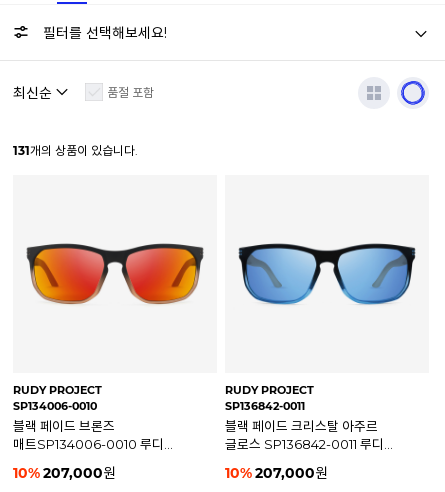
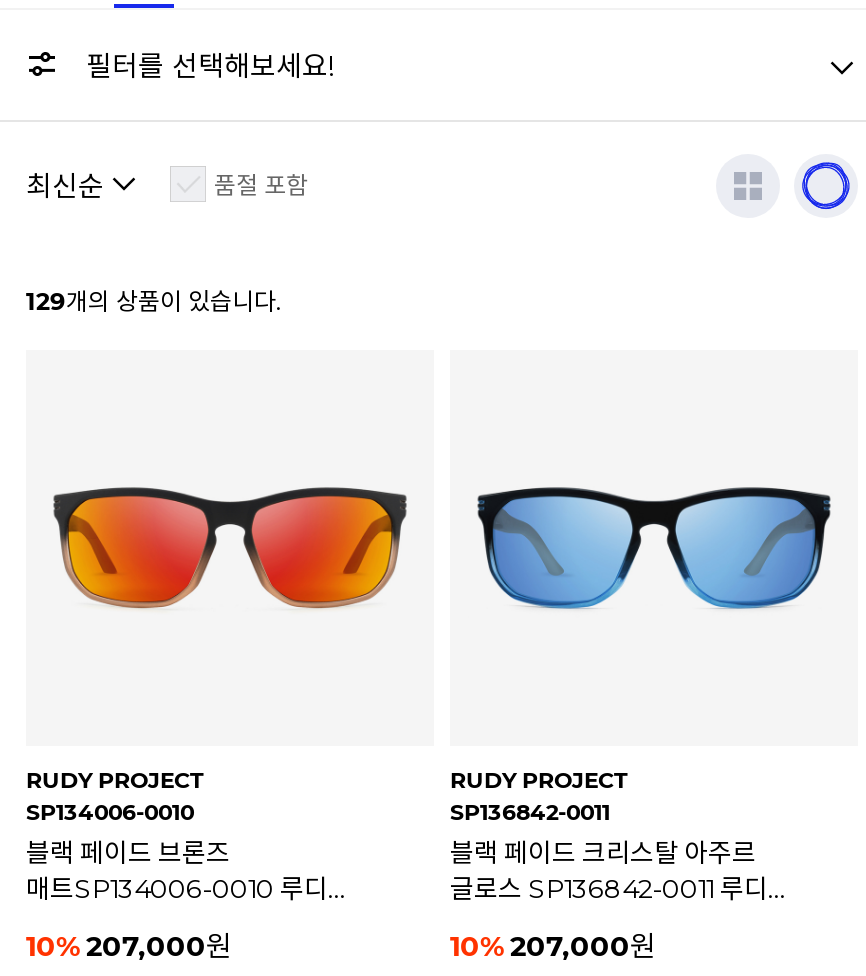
[13,143,138,158] 131개의 상품이 있습니다. -> [26,286,282,316] 129개의 상품이 있습니다.

